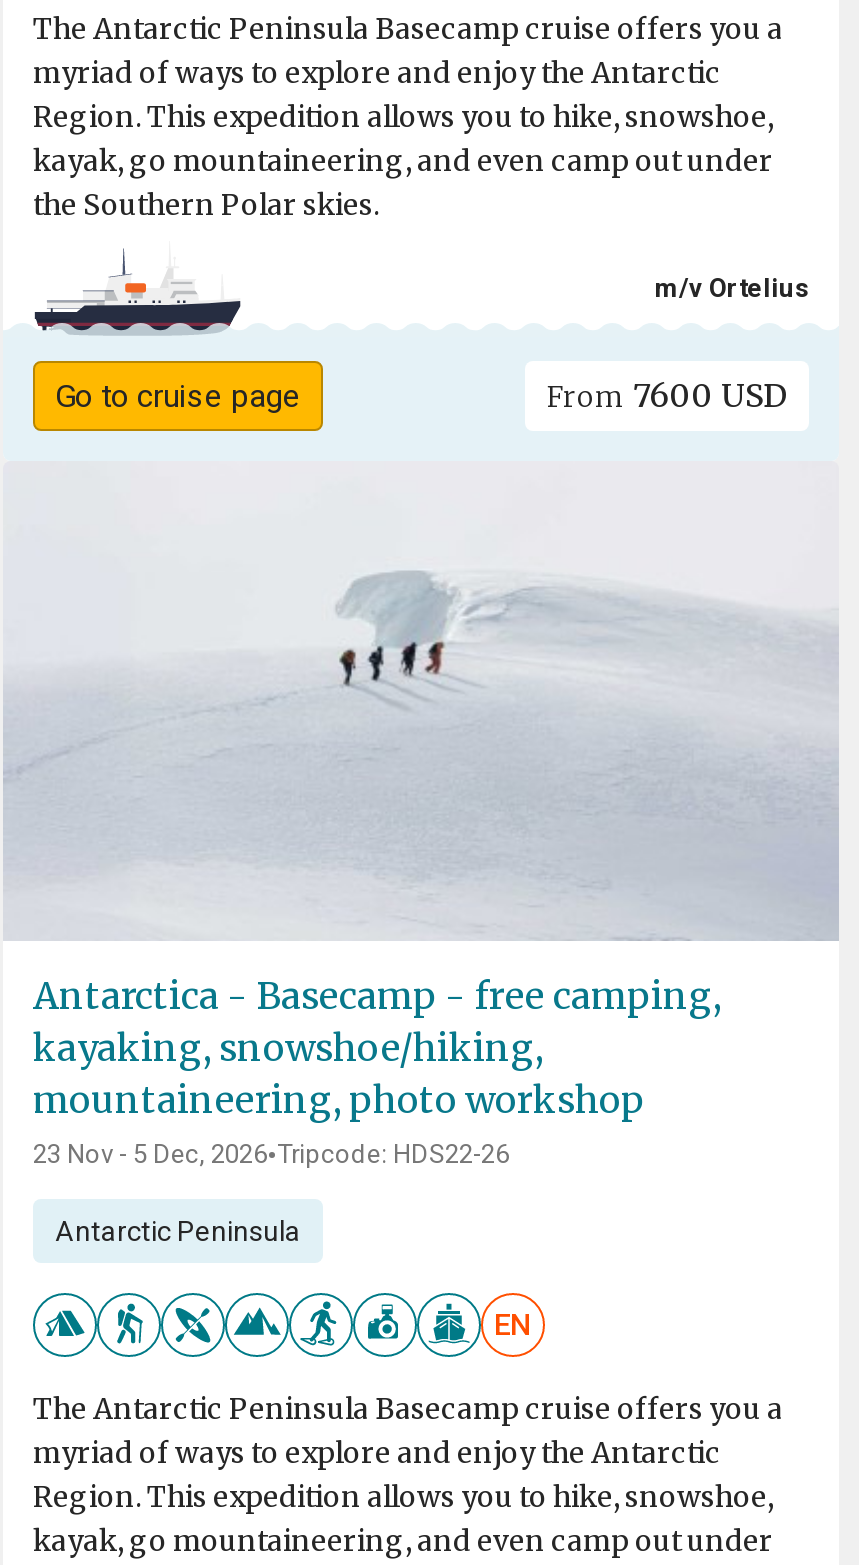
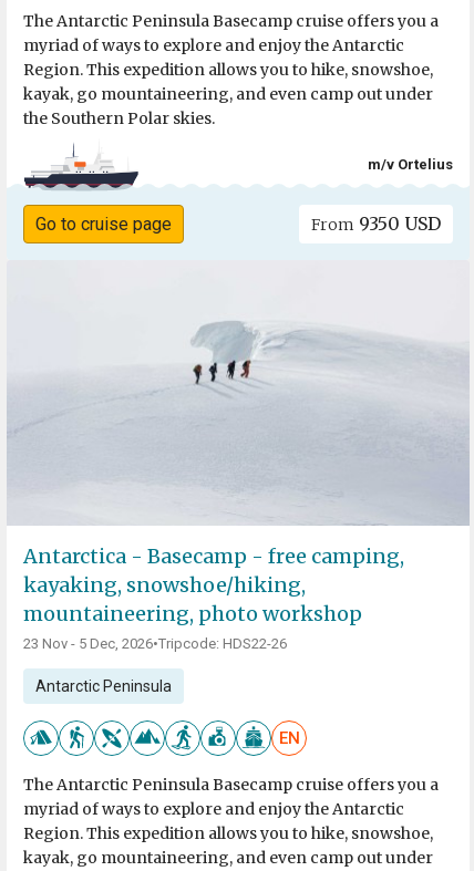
[547,375,787,415] From 7600 USD -> [311,213,441,235] From 9350 USD

